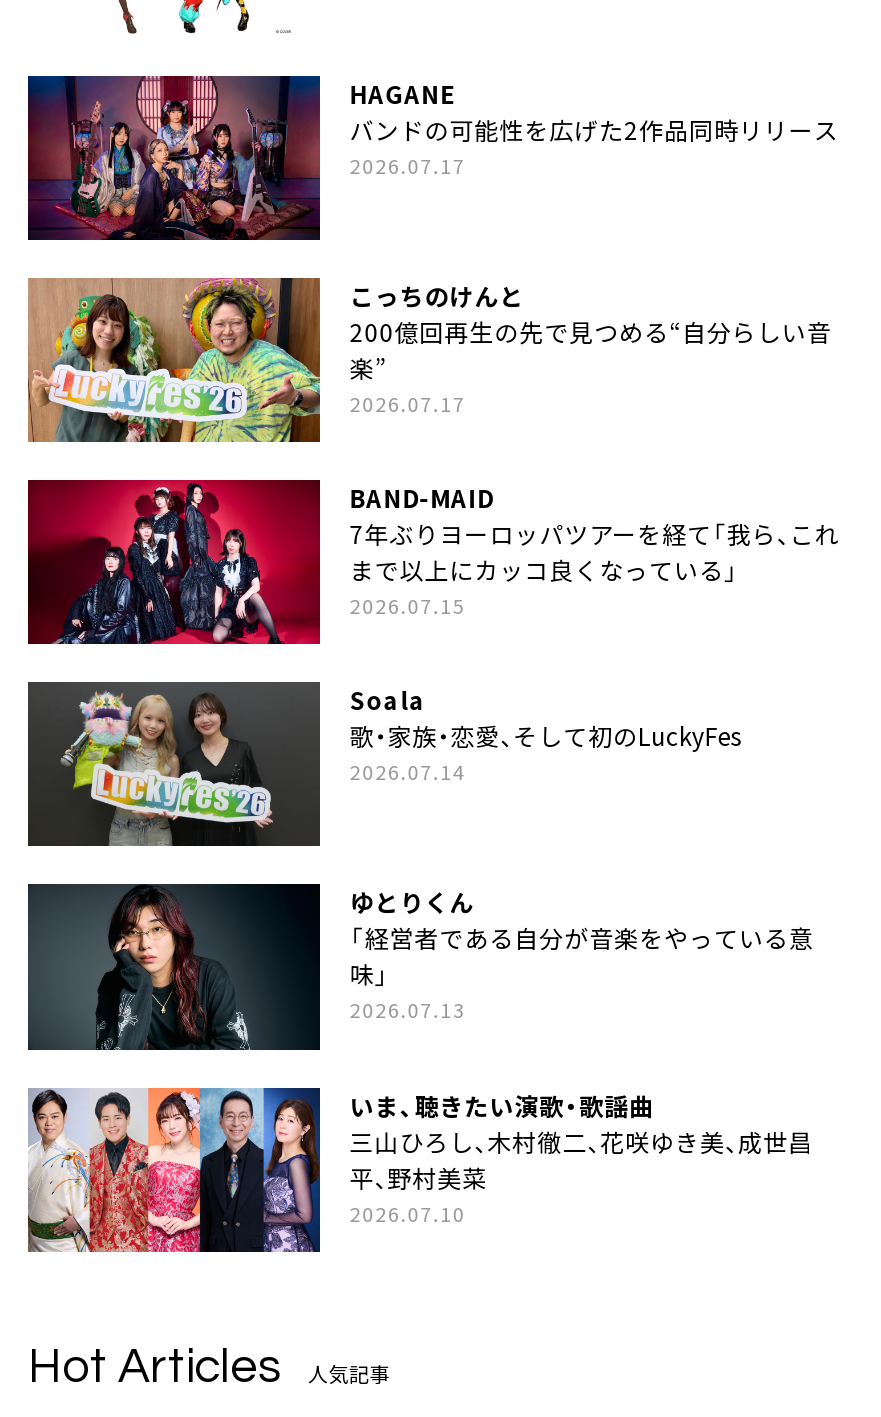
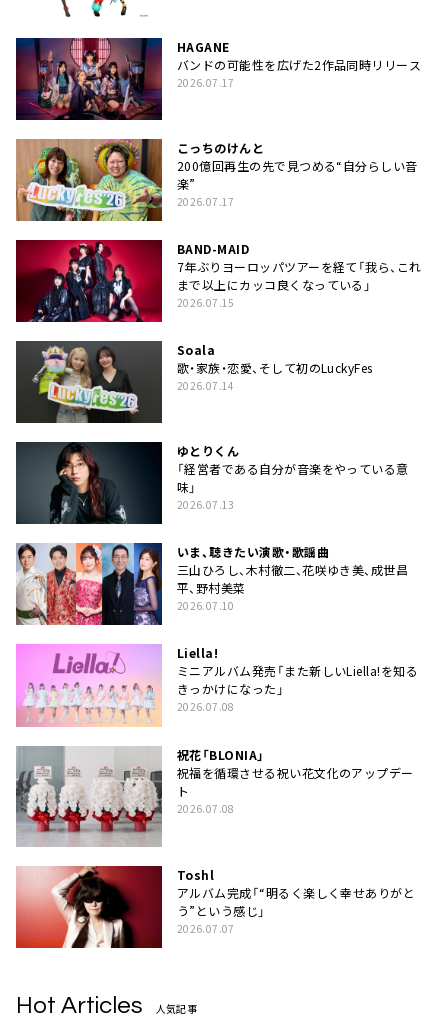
none -> [15,643,418,816] [image] | Liella! | ミニアルバム発売「また新しいLiella!を知る | きっかけになった」 | 2026.07.08 | 祝花「BLONIA」 | 祝福を循環させる祝い花文化のアップデー | ト | 2026.07.08
none -> [15,865,162,949] [image]
none -> [16,745,415,936] [image] | Toshl | アルバム完成「“明るく楽しく幸せありがと | う”という感じ」 | 2026.07.07

